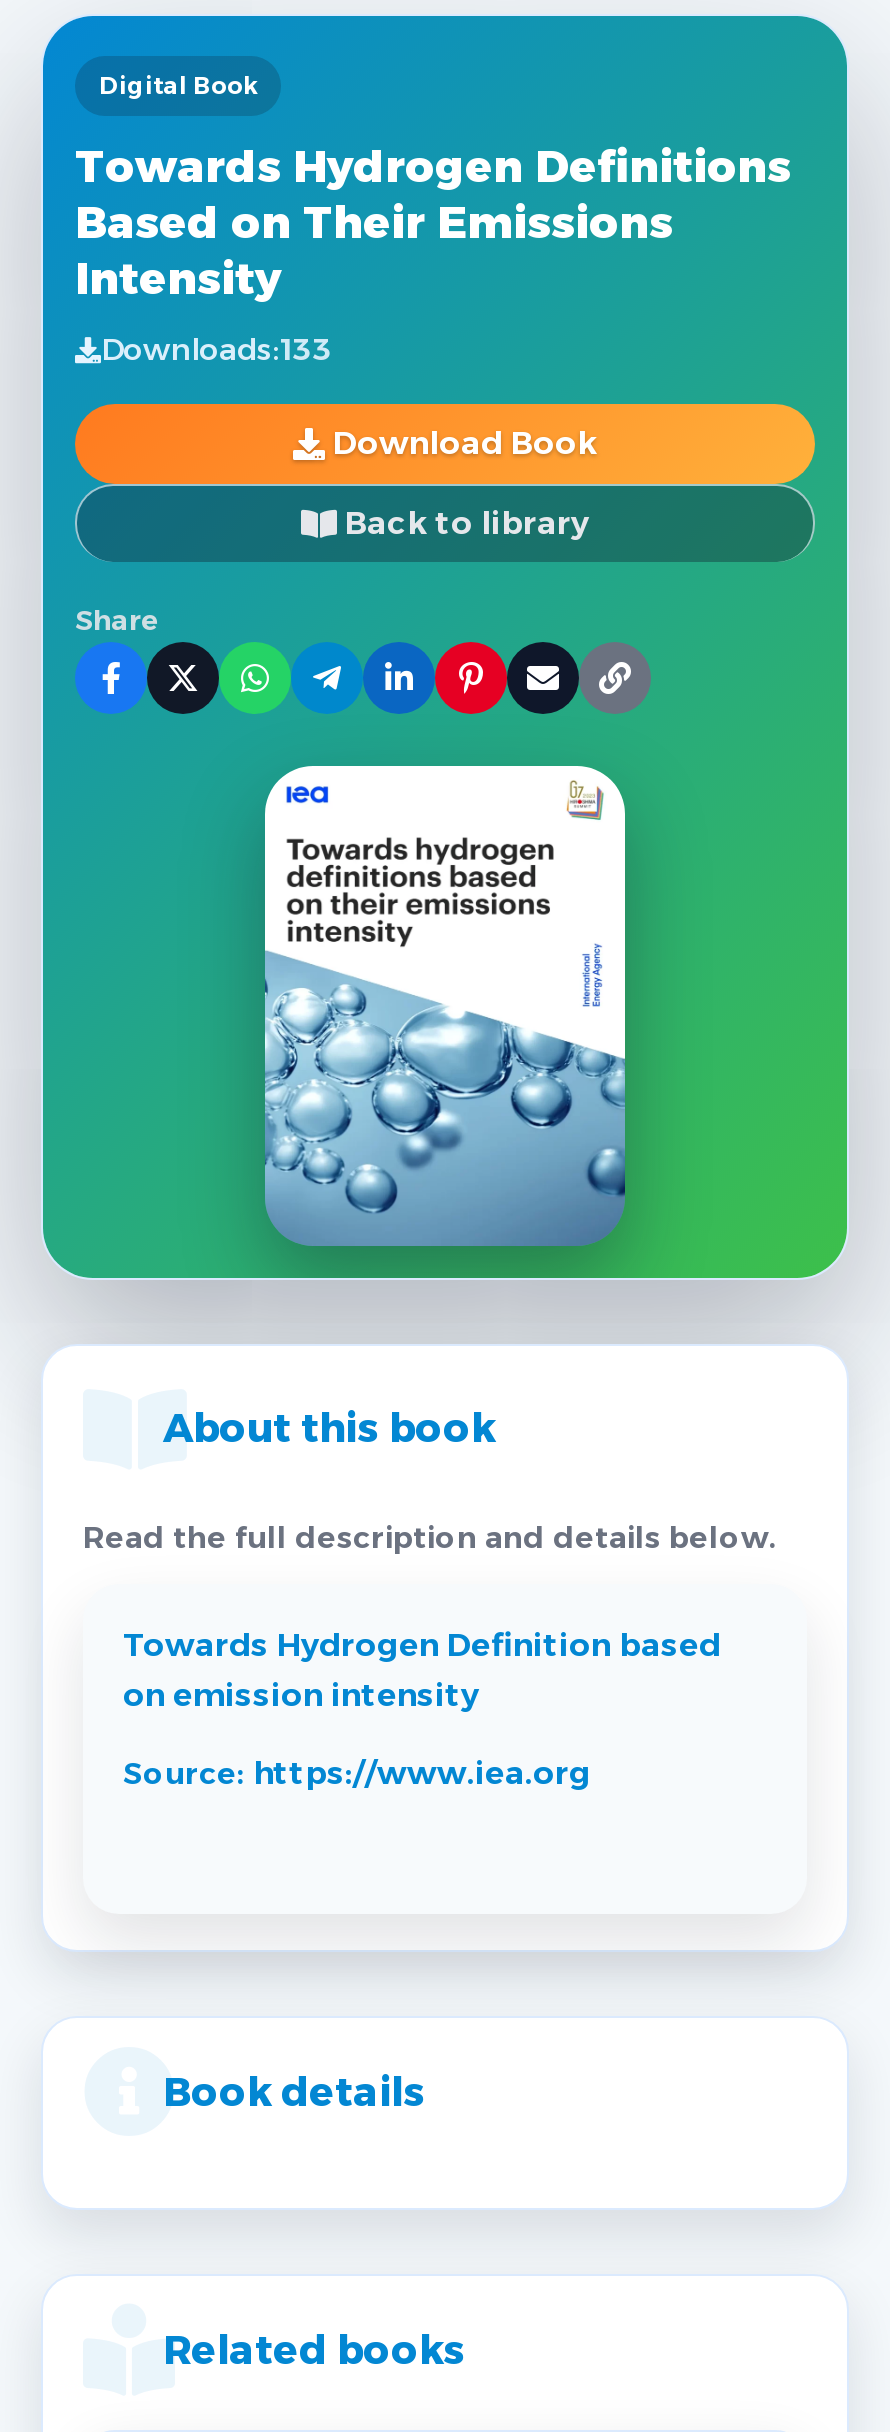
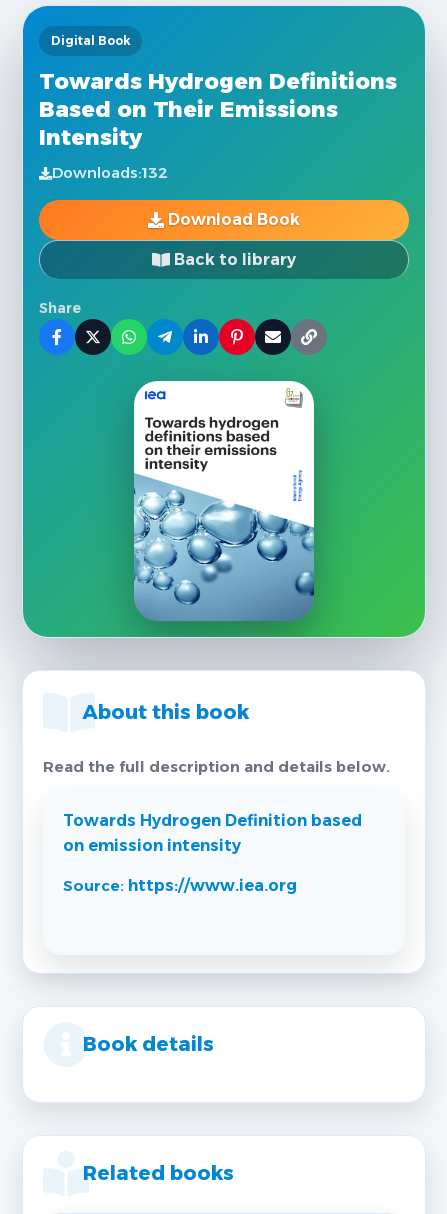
[101,330,333,368] Downloads:133 -> [52,163,168,182] Downloads:132

